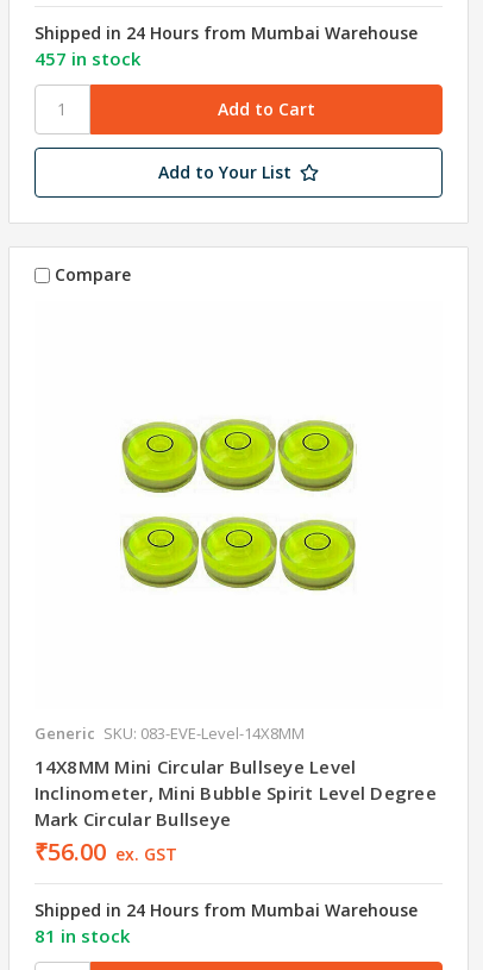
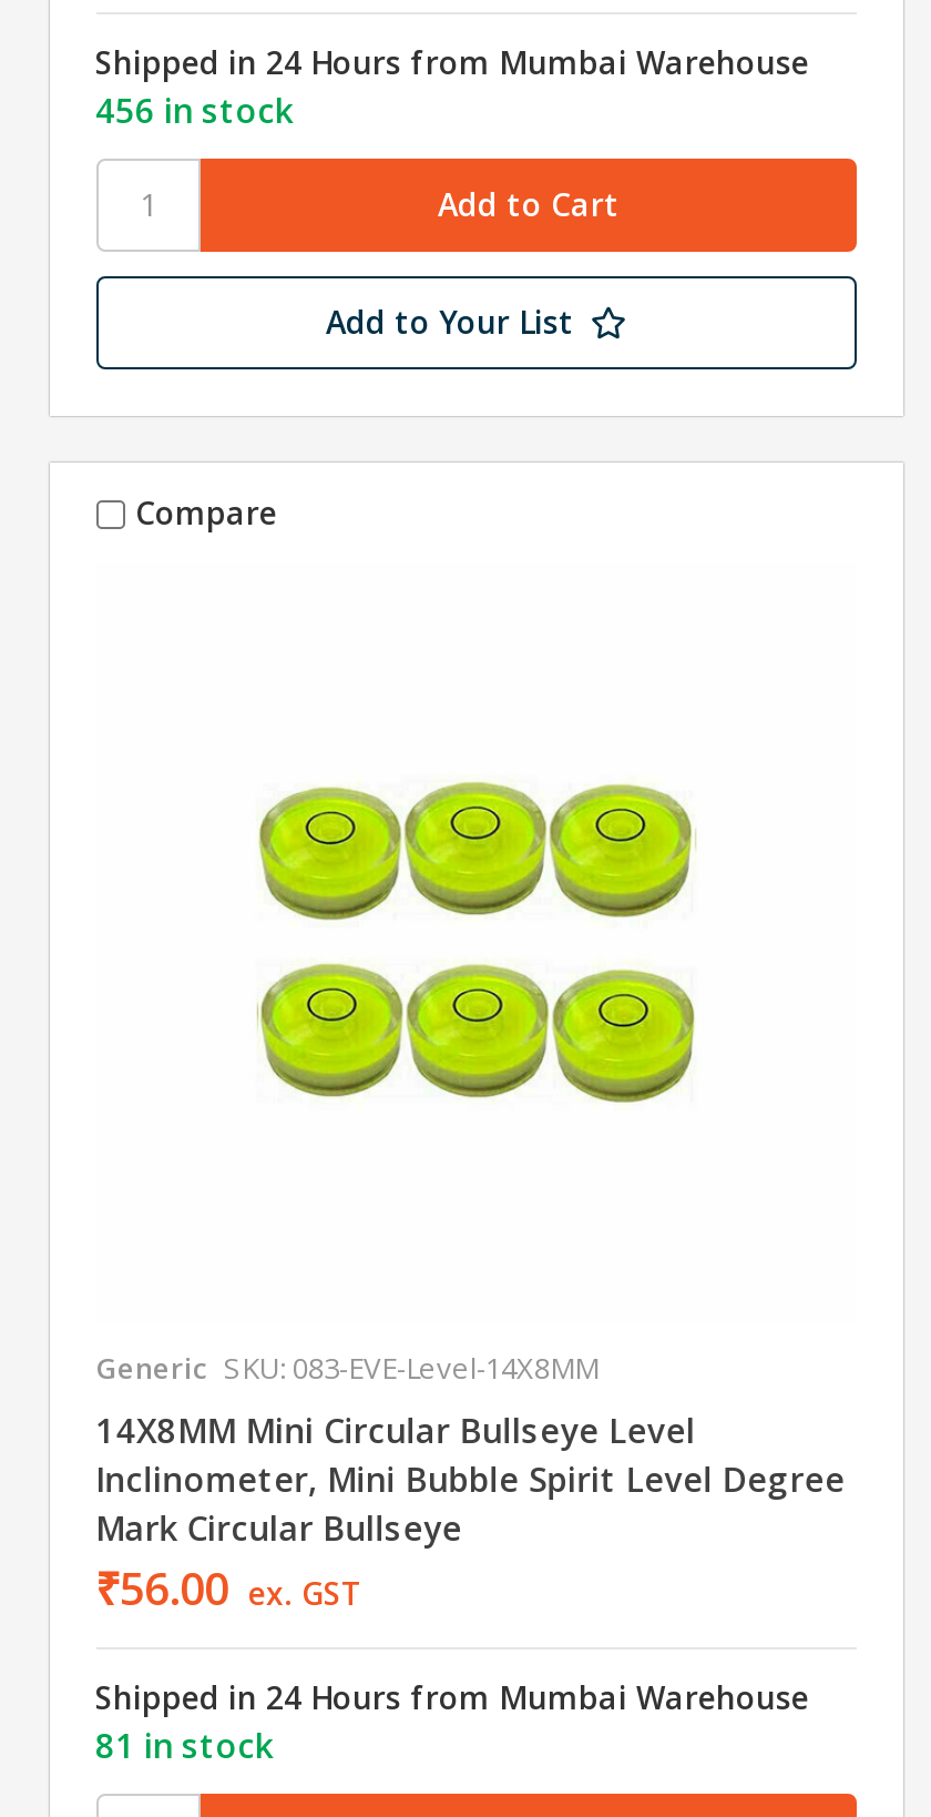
[34,46,140,70] 457 in stock -> [95,87,293,131] 456 in stock

